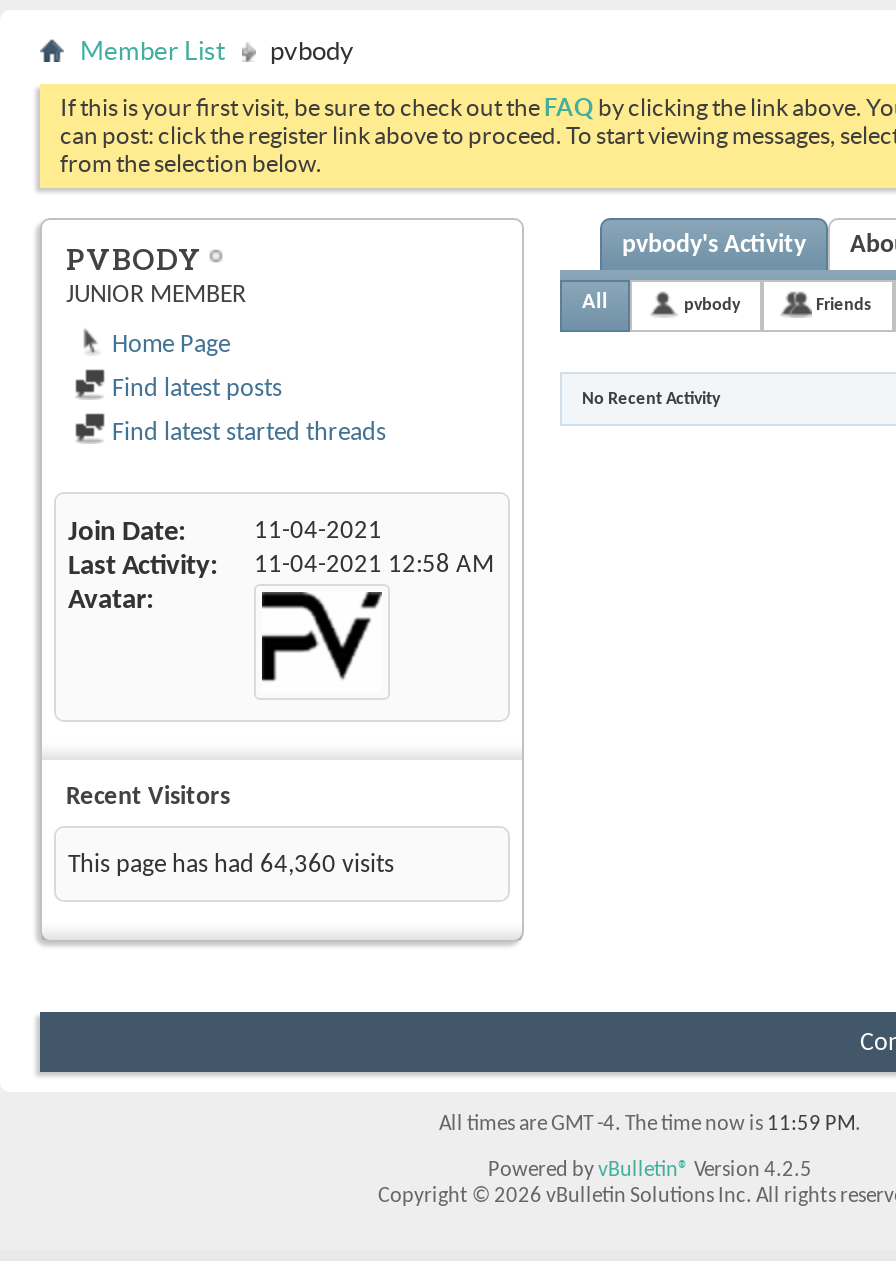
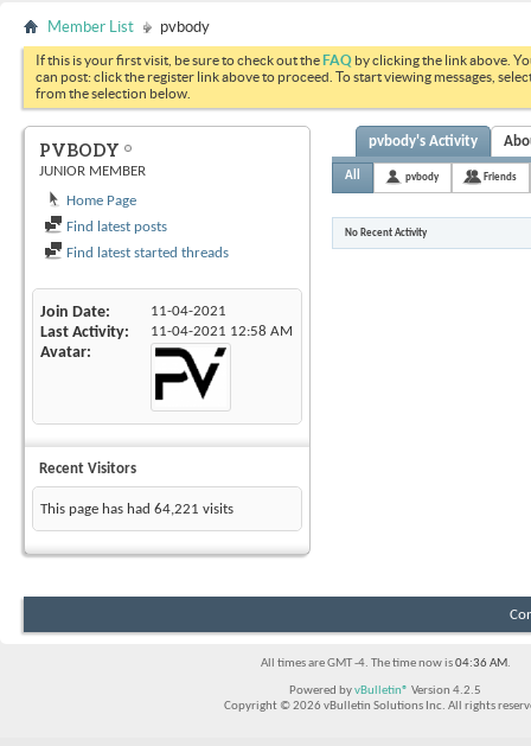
[68,853,394,879] This page has had 64,360 visits -> [40,502,233,517] This page has had 64,221 visits
[439,1115,861,1137] All times are GMT -4. The time now is 11:59 PM. -> [260,657,510,670] All times are GMT -4. The time now is 04:36 AM.

